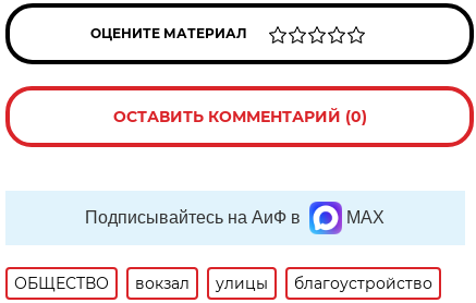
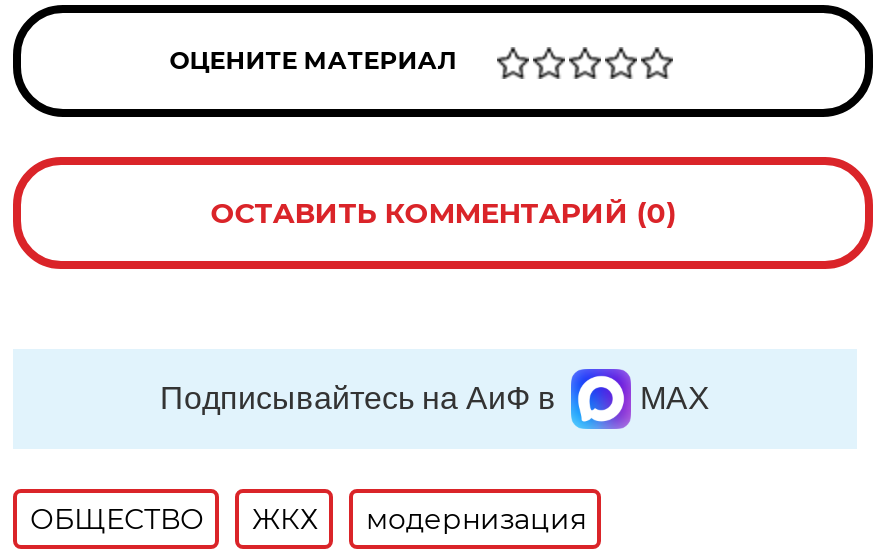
[136,273,433,293] вокзал | улицы | благоустройство -> [252,501,586,537] ЖКХ | модернизация

